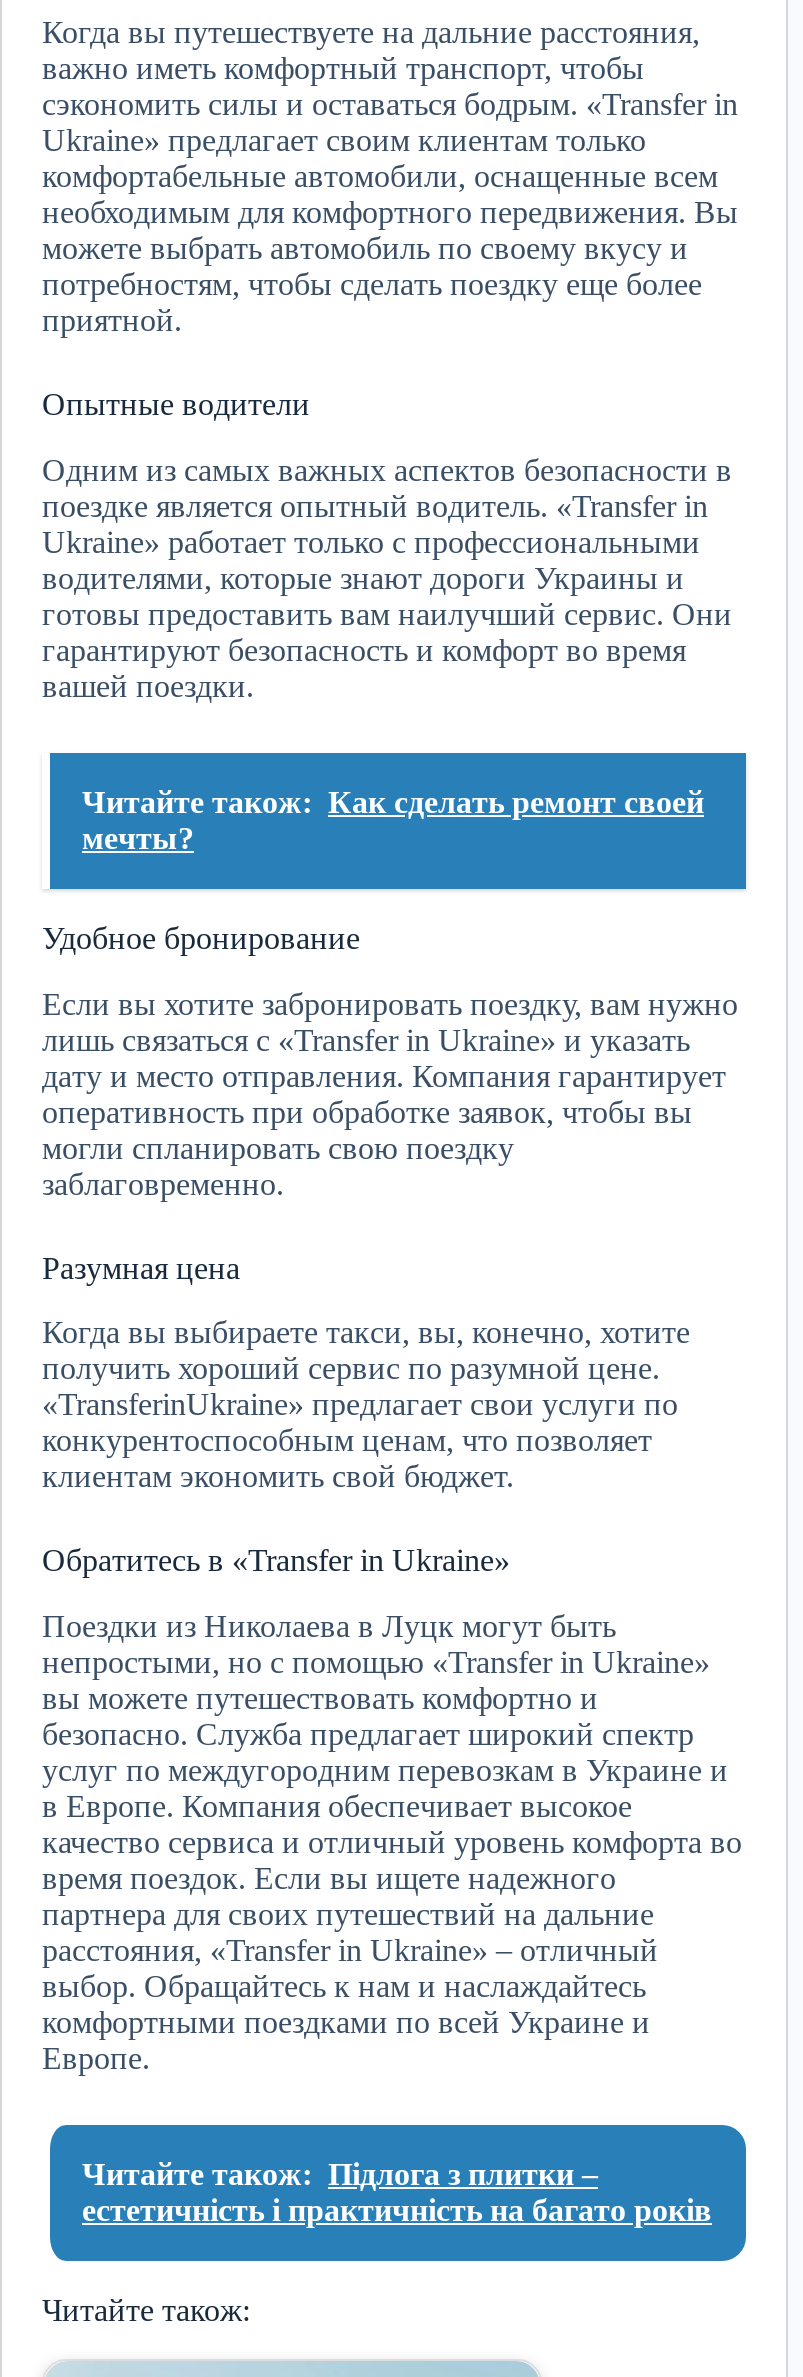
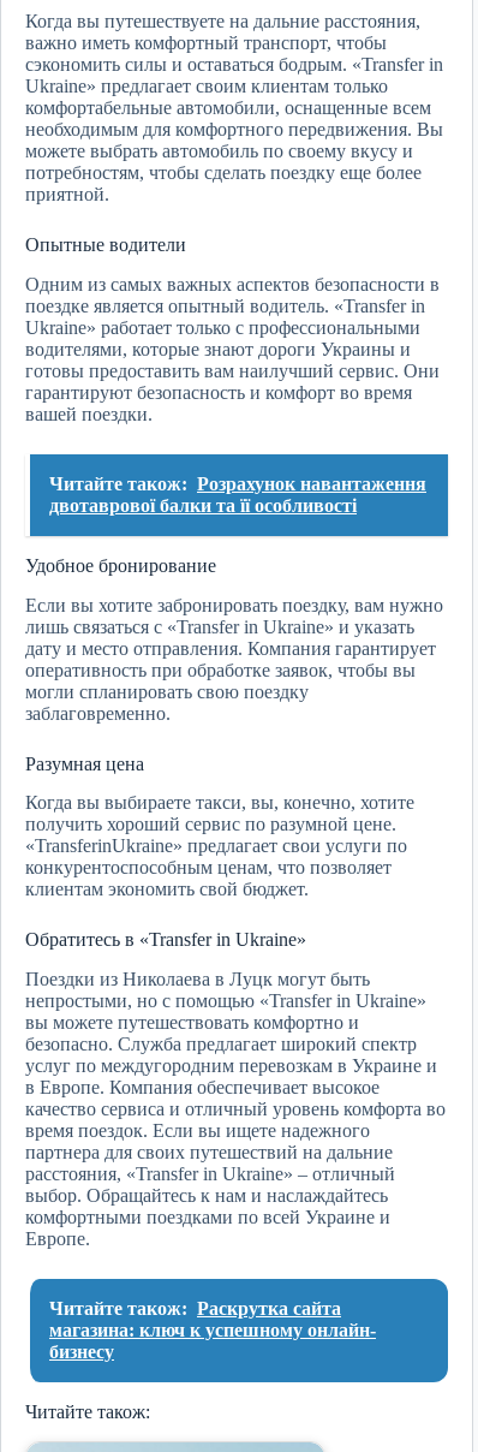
[82,785,704,855] Читайте також: Как сделать ремонт своей | мечты? -> [49,473,426,515] Читайте також: Розрахунок навантаження | двотаврової балки та її особливості
[82,2157,712,2227] Читайте також: Підлога з плитки – | естетичність і практичність на багато років -> [49,1298,376,1362] Читайте також: Раскрутка сайта | магазина: ключ к успешному онлайн- | бизнесу

